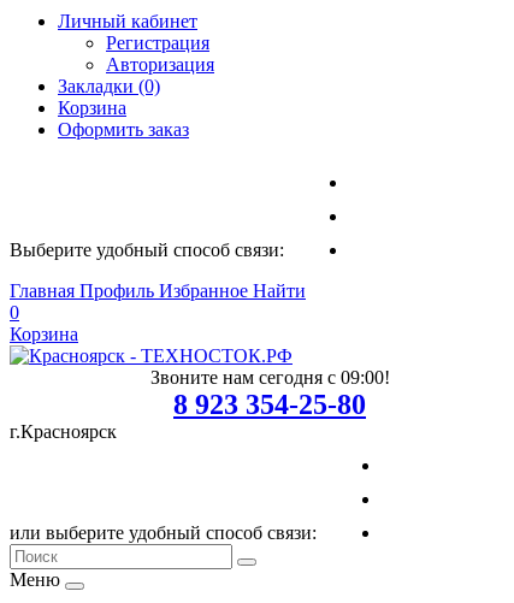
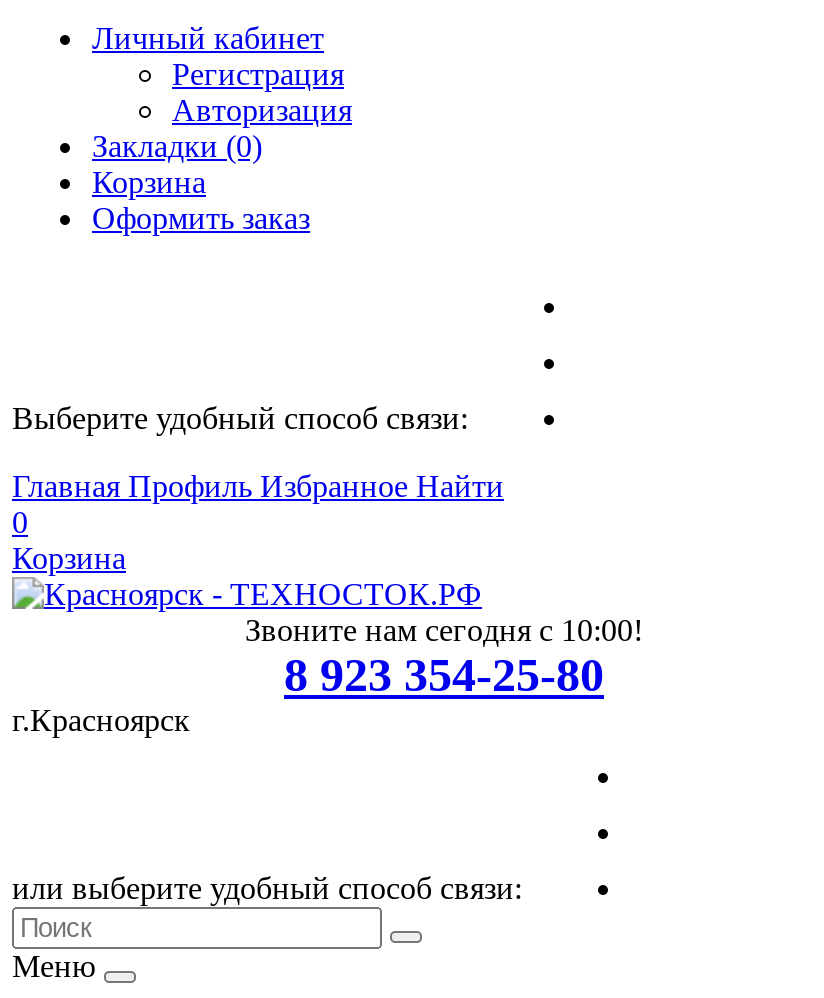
[150,367,389,388] Звоните нам сегодня с 09:00! -> [245,613,643,647] Звоните нам сегодня с 10:00!

